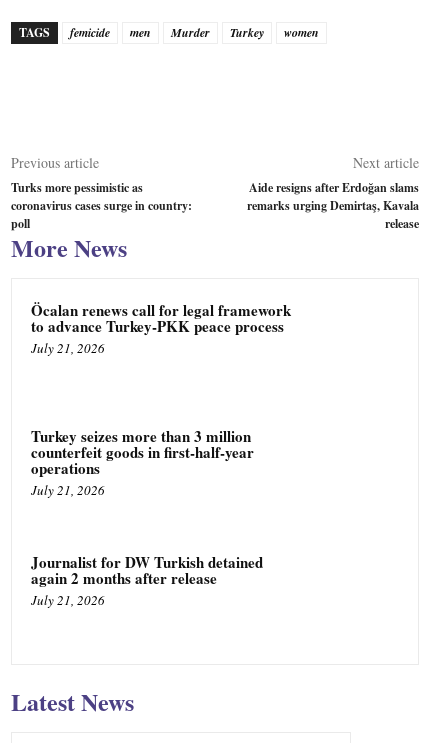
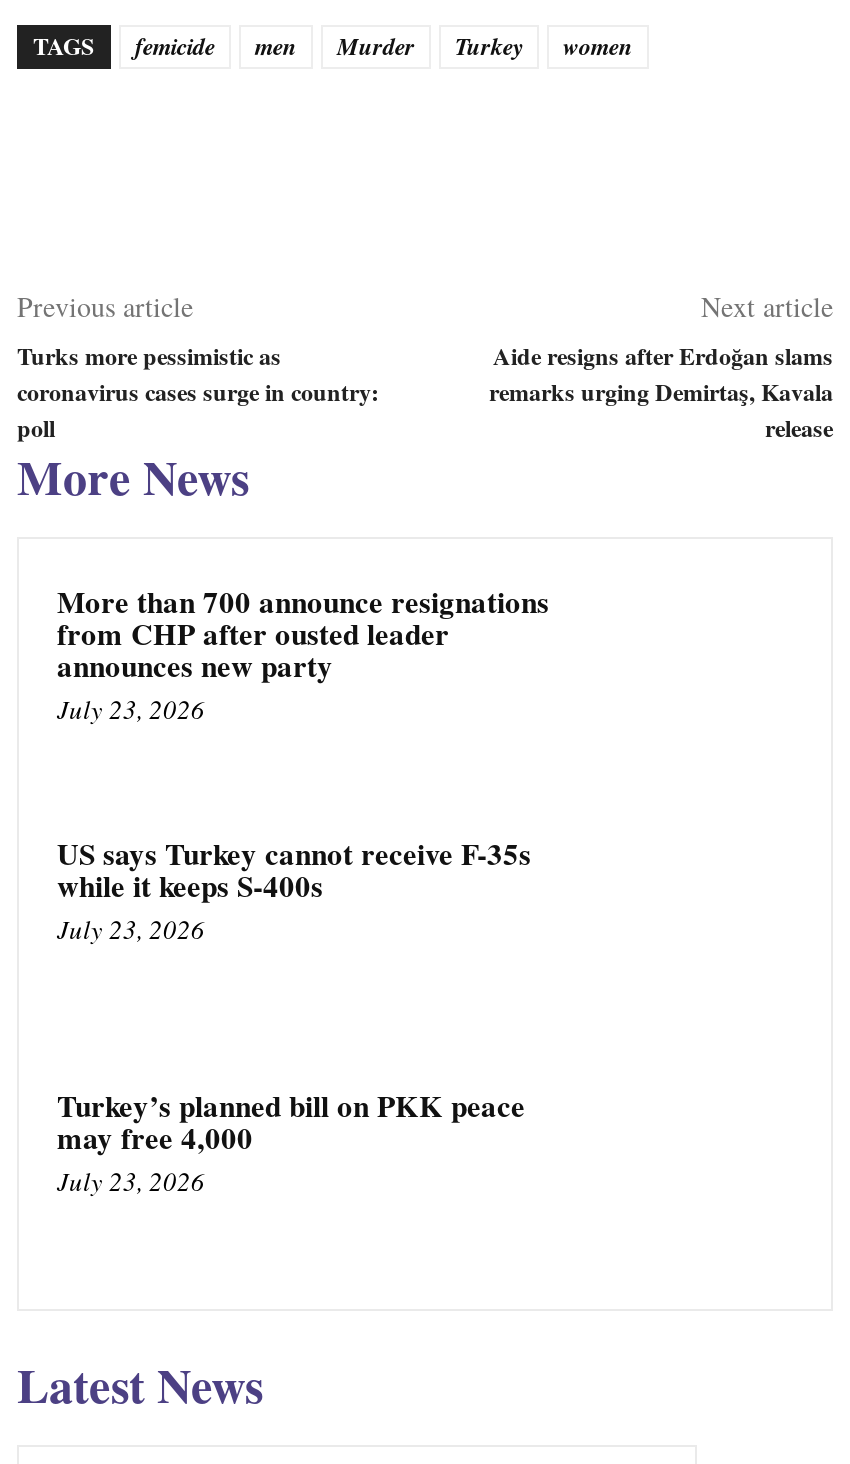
[31,299,291,357] Öcalan renews call for legal framework | to advance Turkey-PKK peace process | July 21, 2026 -> [57,580,549,728] More than 700 announce resignations | from CHP after ousted leader | announces new party | July 23, 2026
[31,425,254,499] Turkey seizes more than 3 million | counterfeit goods in first-half-year | operations | July 21, 2026 -> [57,831,531,947] US says Turkey cannot receive F-35s | while it keeps S-400s | July 23, 2026
[31,551,263,609] Journalist for DW Turkish detained | again 2 months after release | July 21, 2026 -> [57,1082,525,1198] Turkey’s planned bill on PKK peace | may free 4,000 | July 23, 2026

